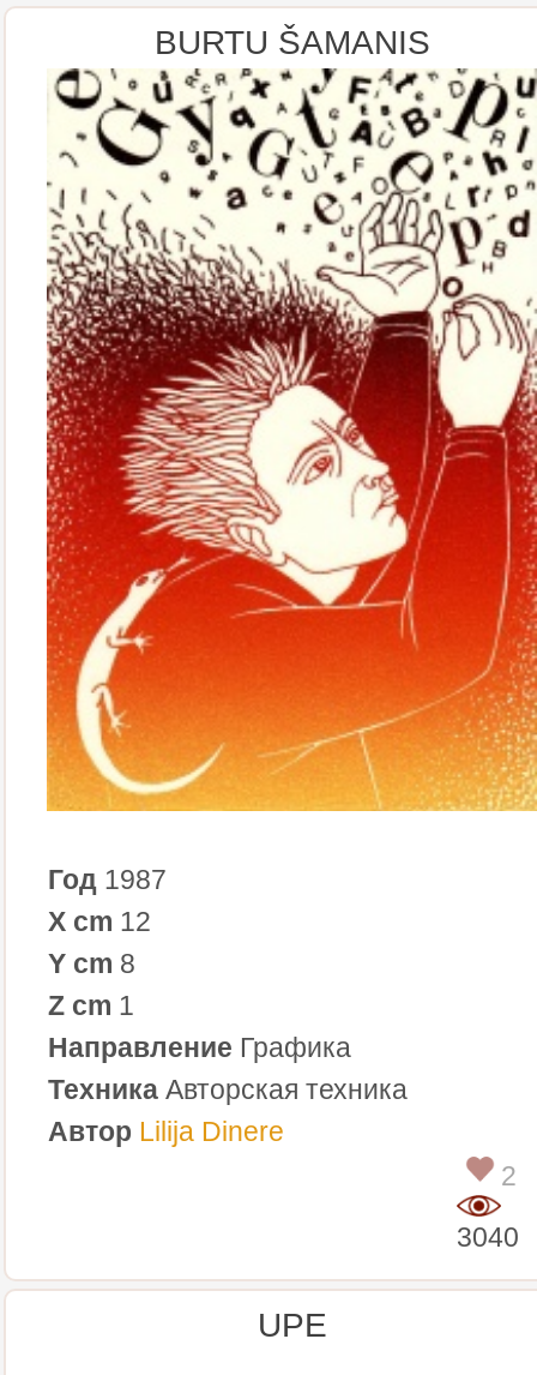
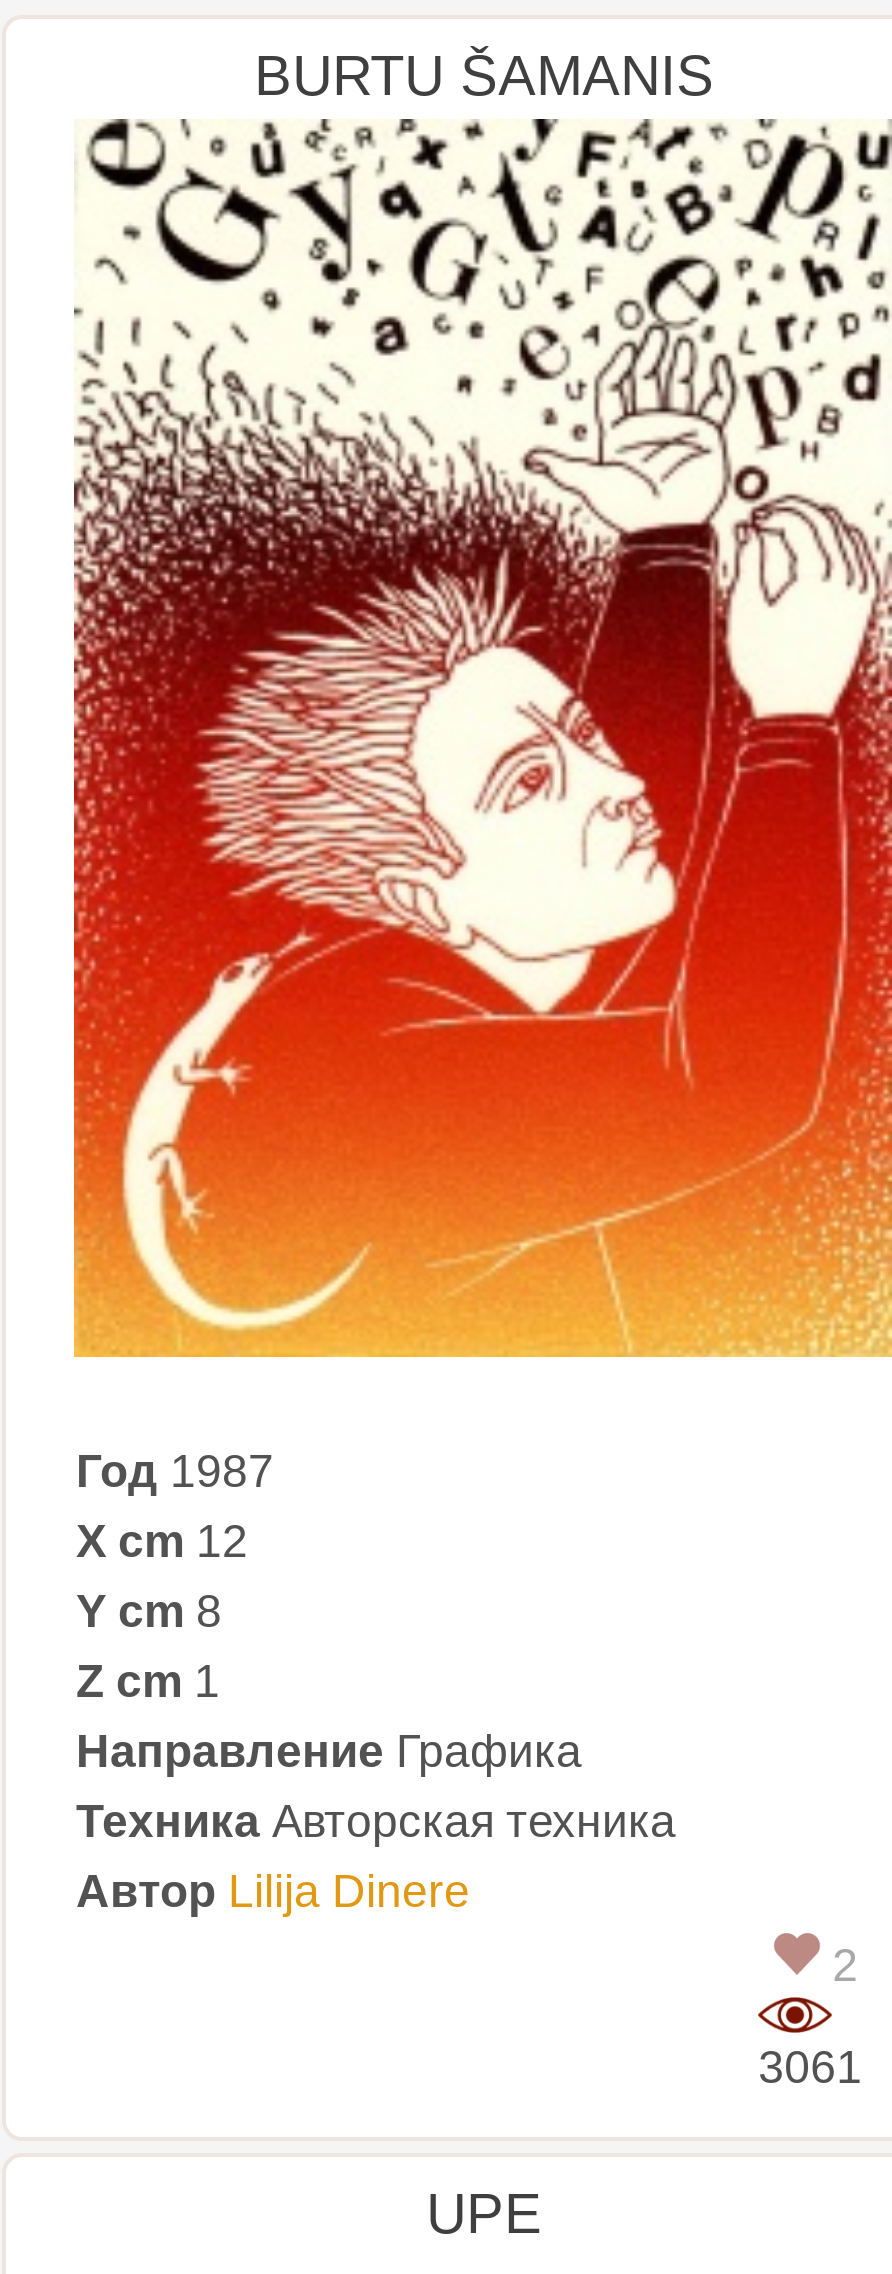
[457,1222,519,1253] 3040 -> [758,2041,862,2093] 3061

